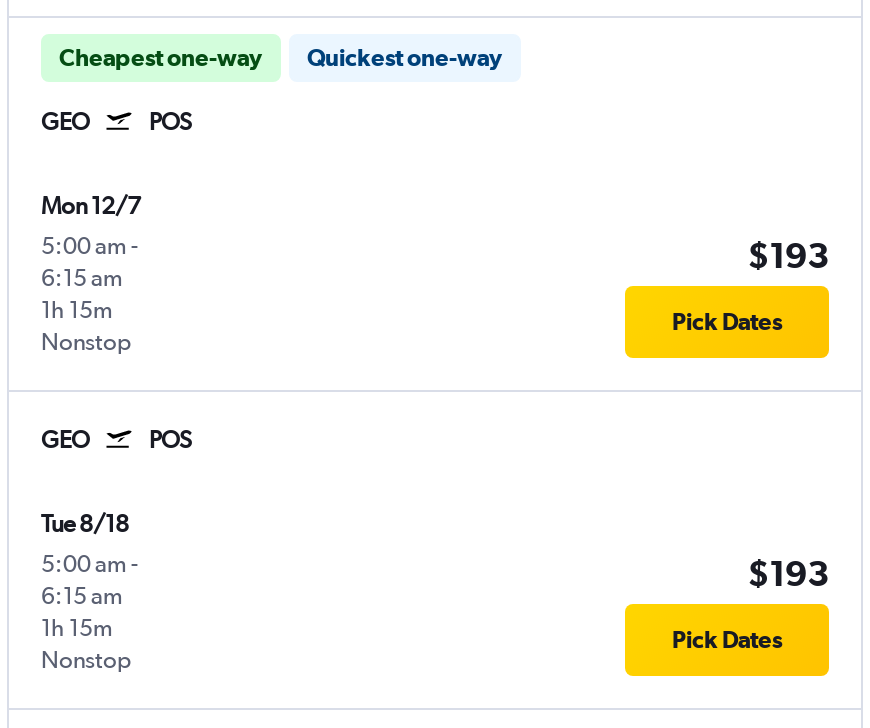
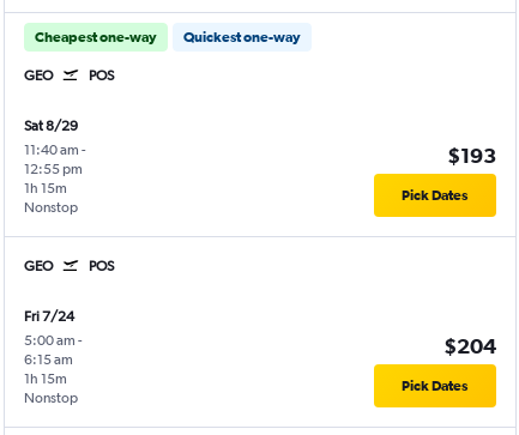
[41,193,141,293] Mon 12/7 | 5:00 am - | 6:15 am -> [24,117,86,177] Sat 8/29 | 11:40 am - | 12:55 pm
[41,511,129,539] Tue 8/18 -> [24,308,74,325] Fri 7/24
[747,553,829,593] $193 -> [443,333,496,357] $204

